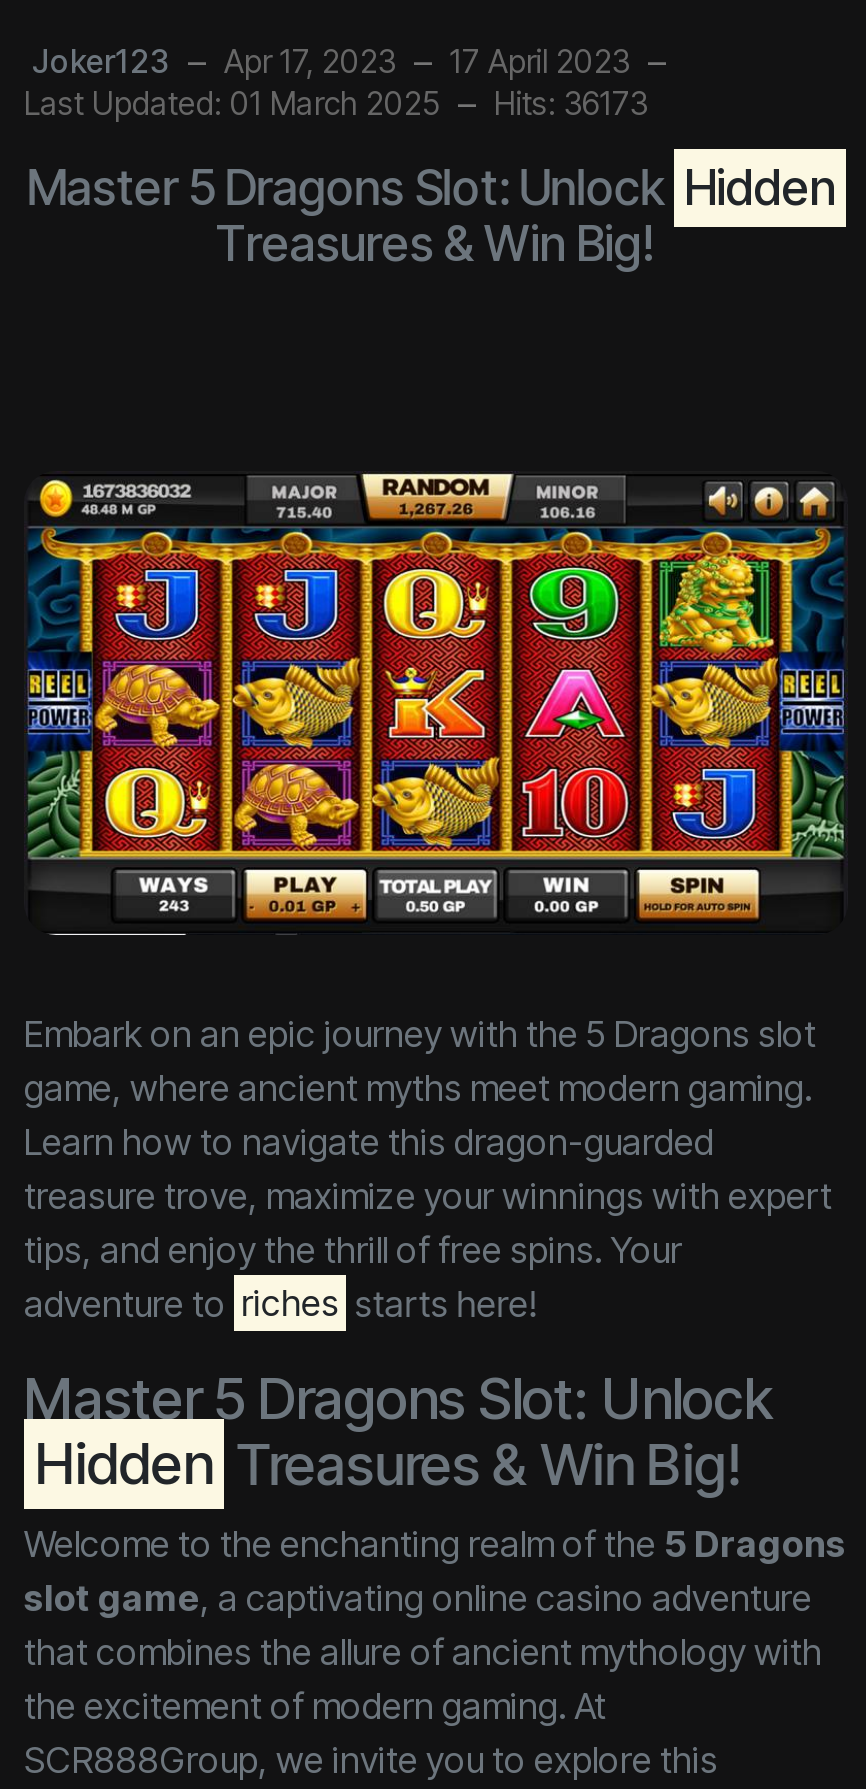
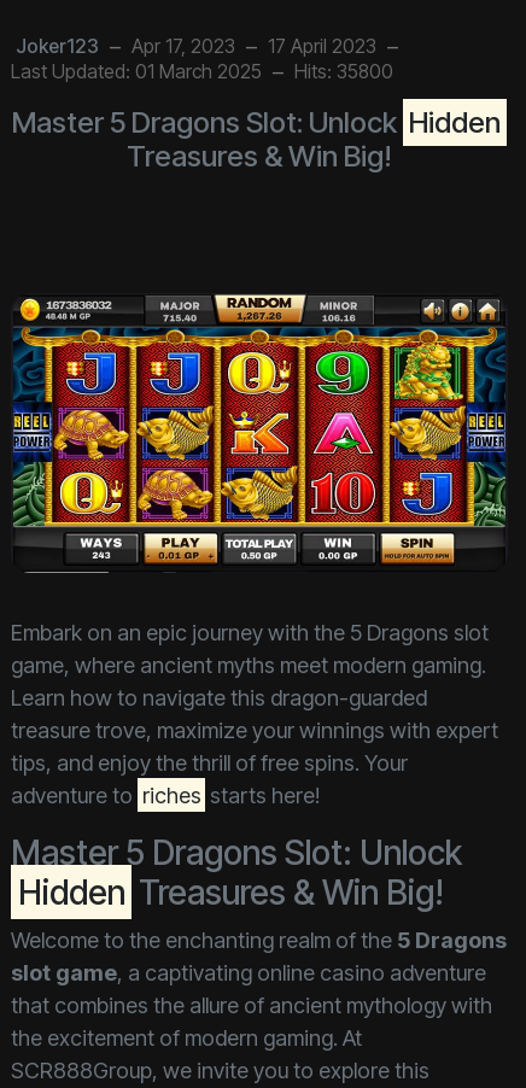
[24,84,648,122] Last Updated: 01 March 2025 Hits: 36173 -> [11,60,393,83] Last Updated: 01 March 2025 Hits: 35800

